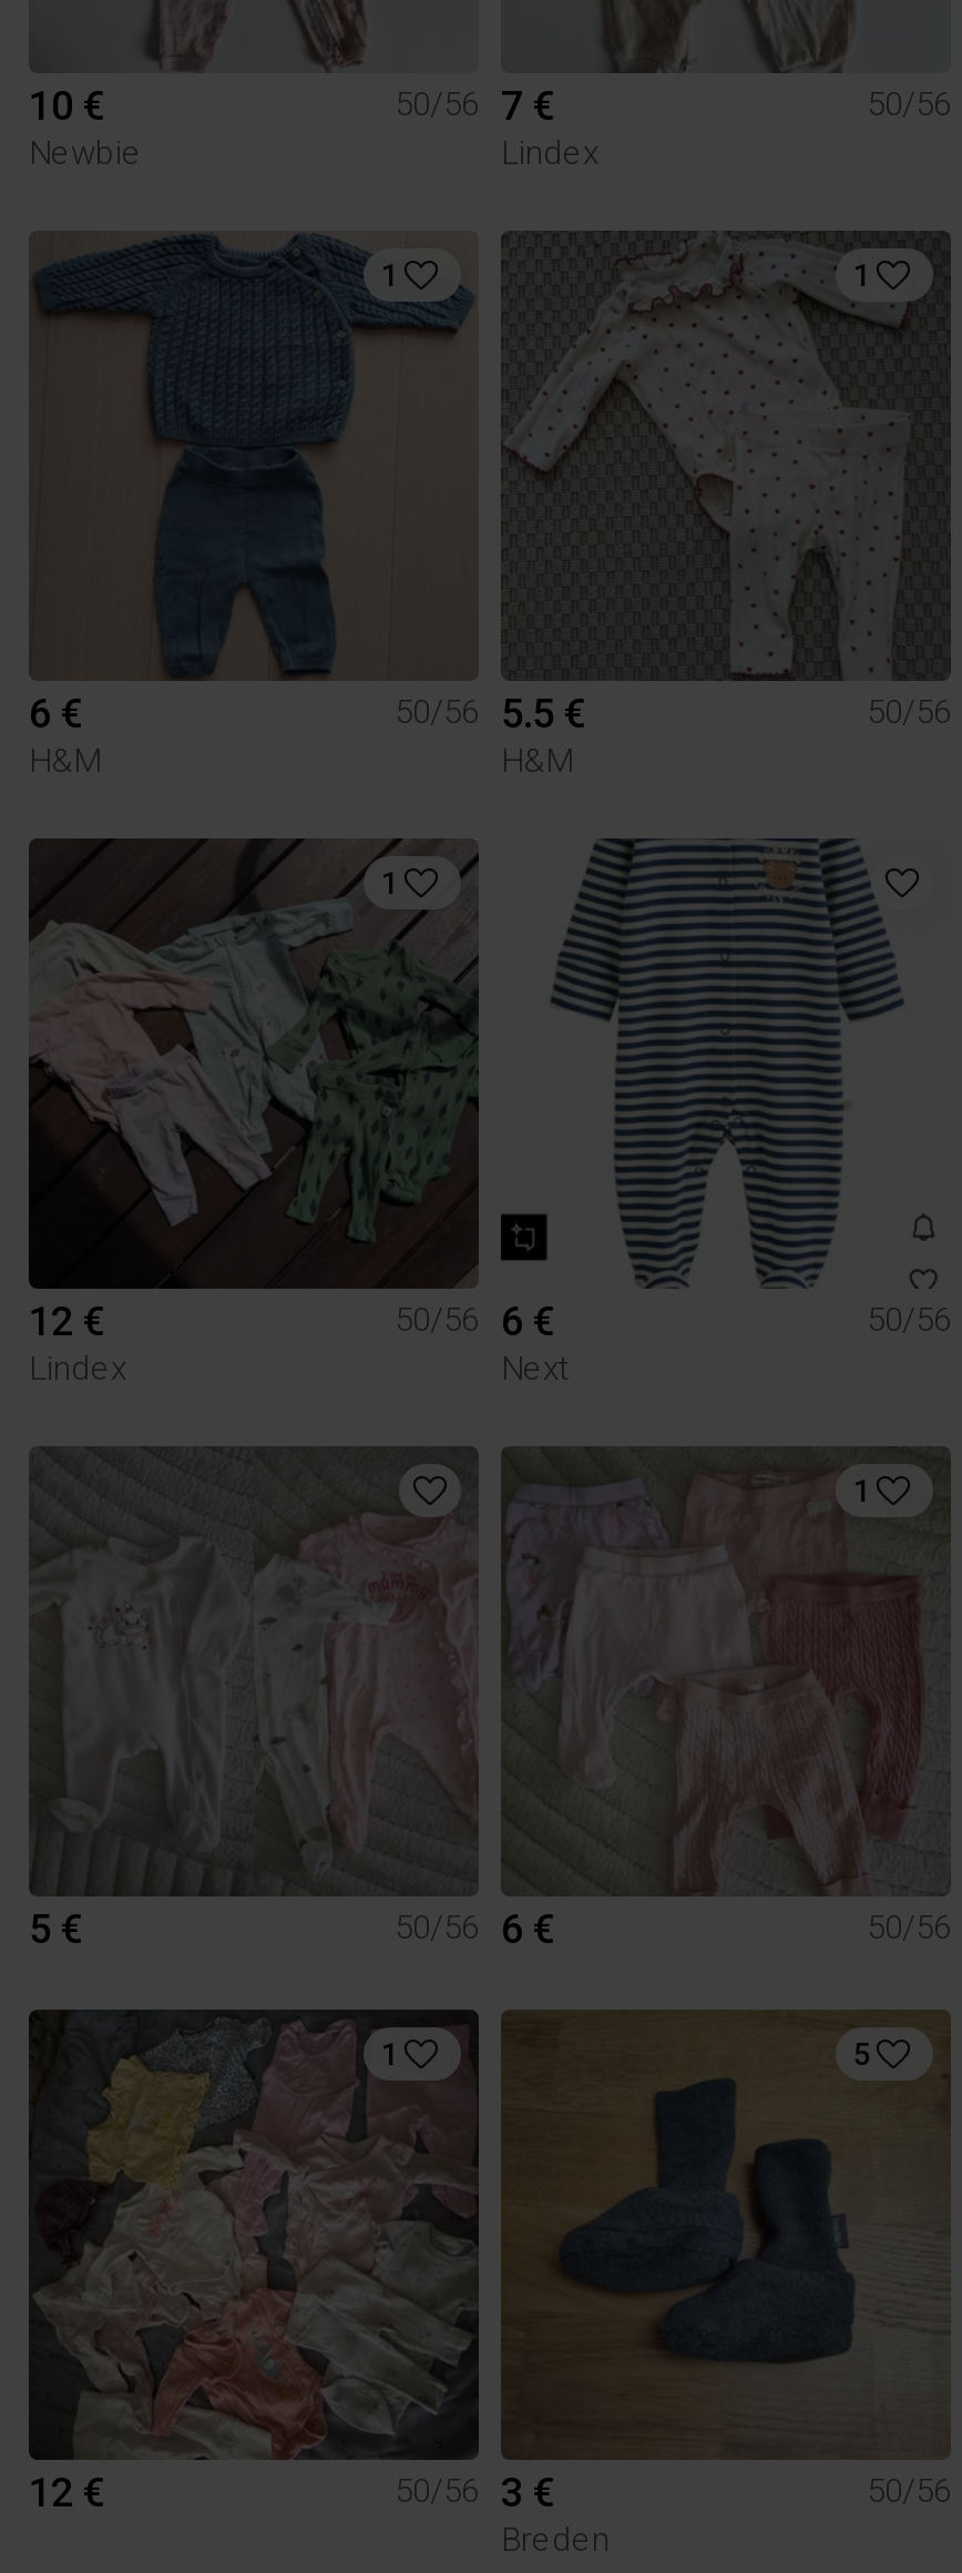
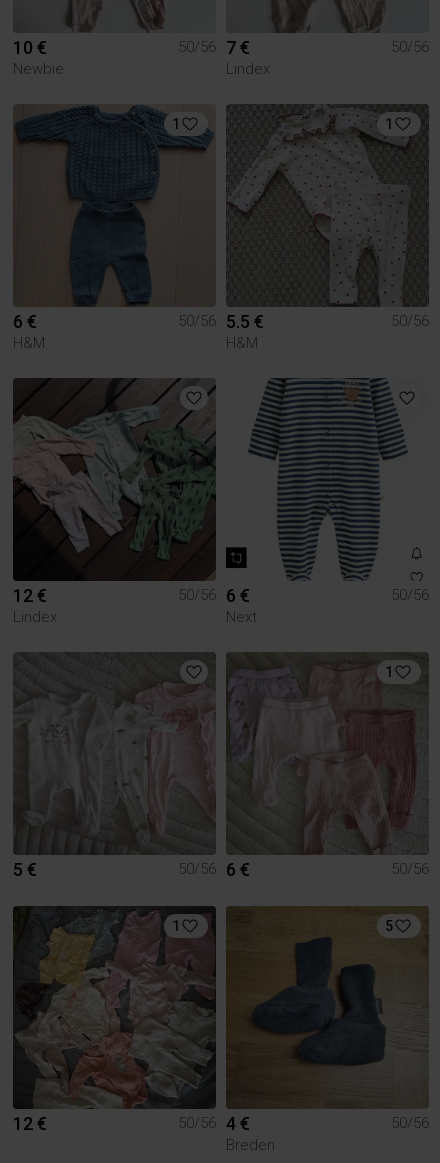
[381,865,399,900] 1 -> none
[501,2468,554,2515] 3 € -> [226,1113,250,1134] 4 €

